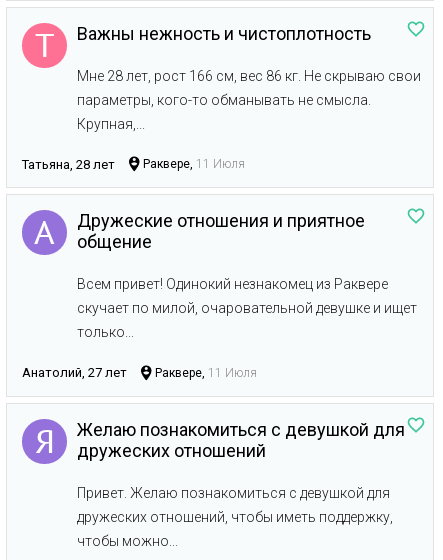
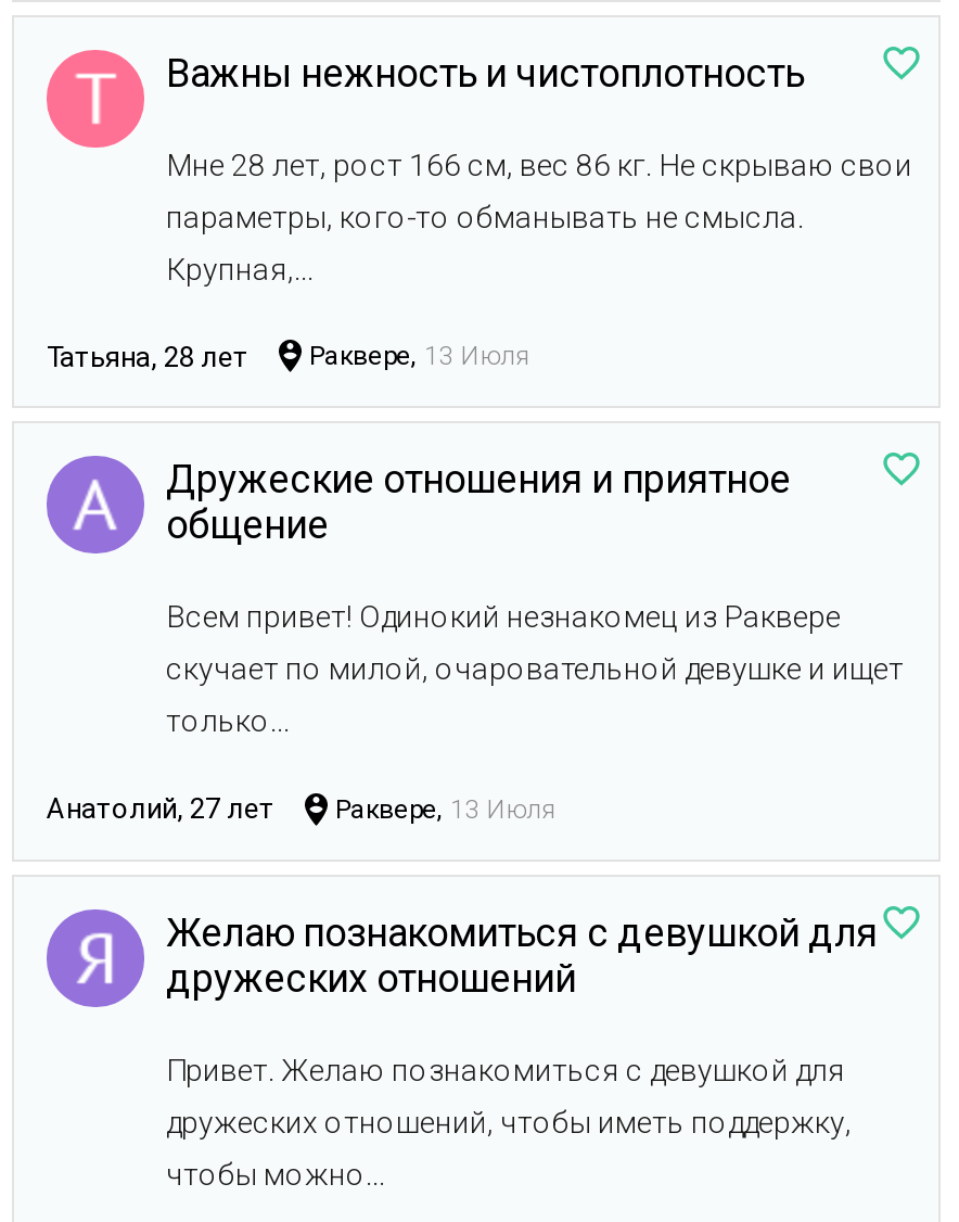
[22,156,245,171] Татьяна, 28 лет Раквере, 11 Июля -> [47,340,530,372] Татьяна, 28 лет Раквере, 13 Июля
[22,365,257,380] Анатолий, 27 лет Раквере, 11 Июля -> [47,793,557,825] Анатолий, 27 лет Раквере, 13 Июля

